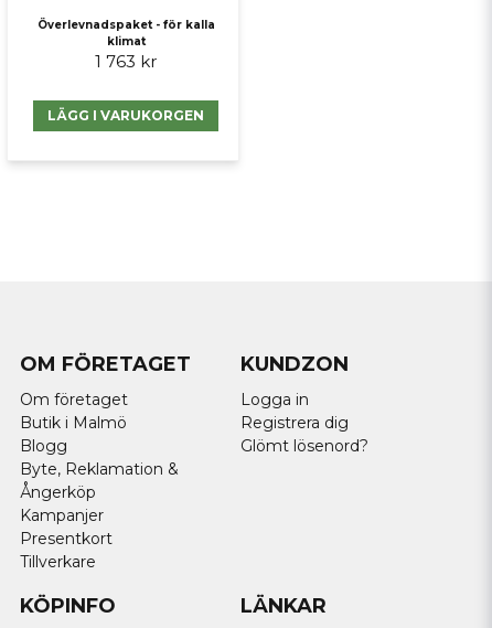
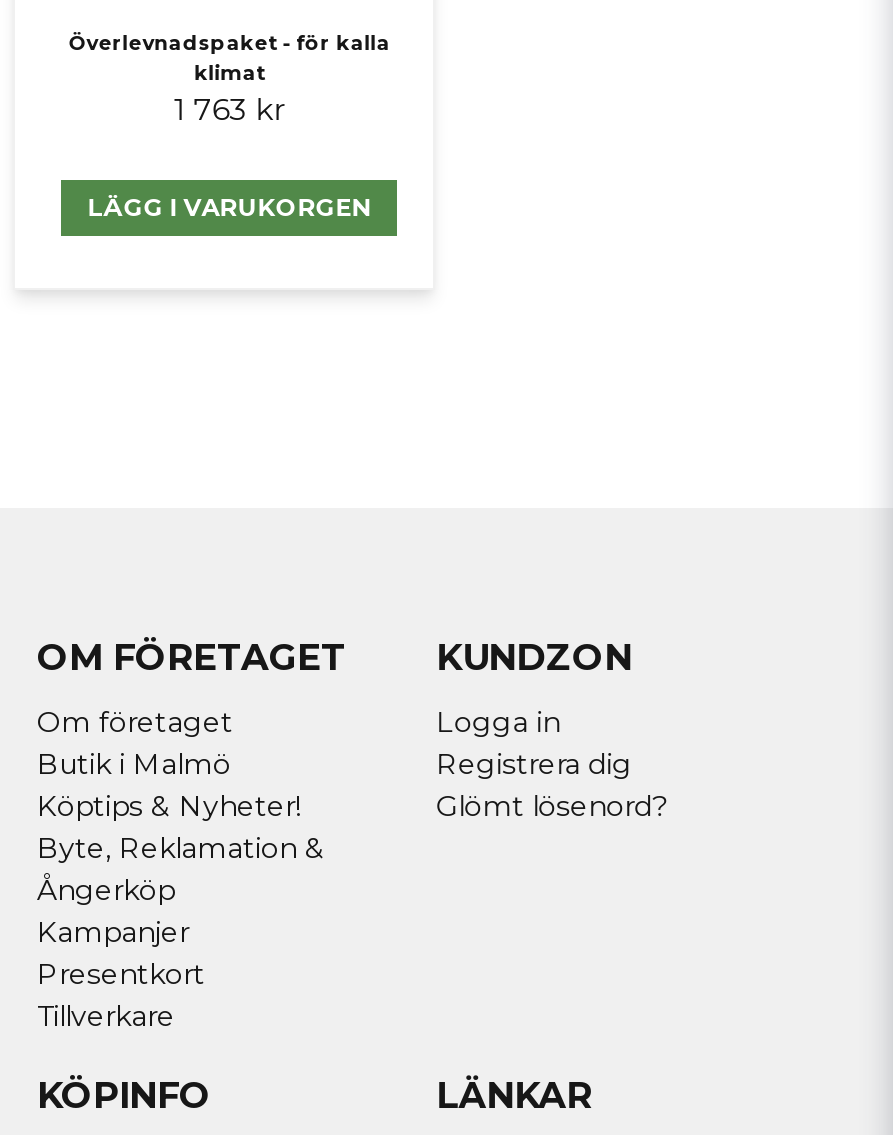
[20,436,67,456] Blogg -> [37,788,301,824] Köptips & Nyheter!

